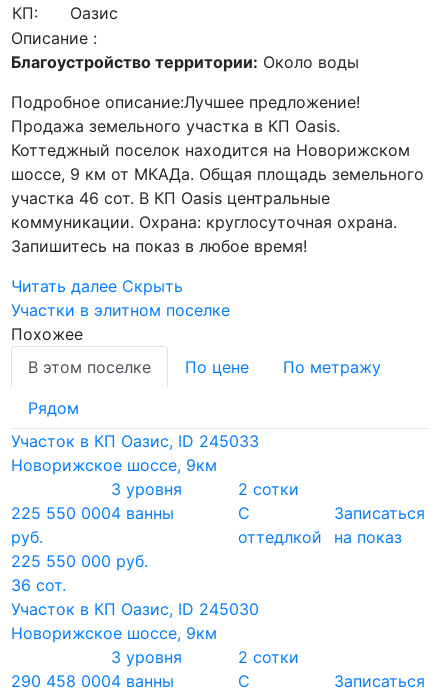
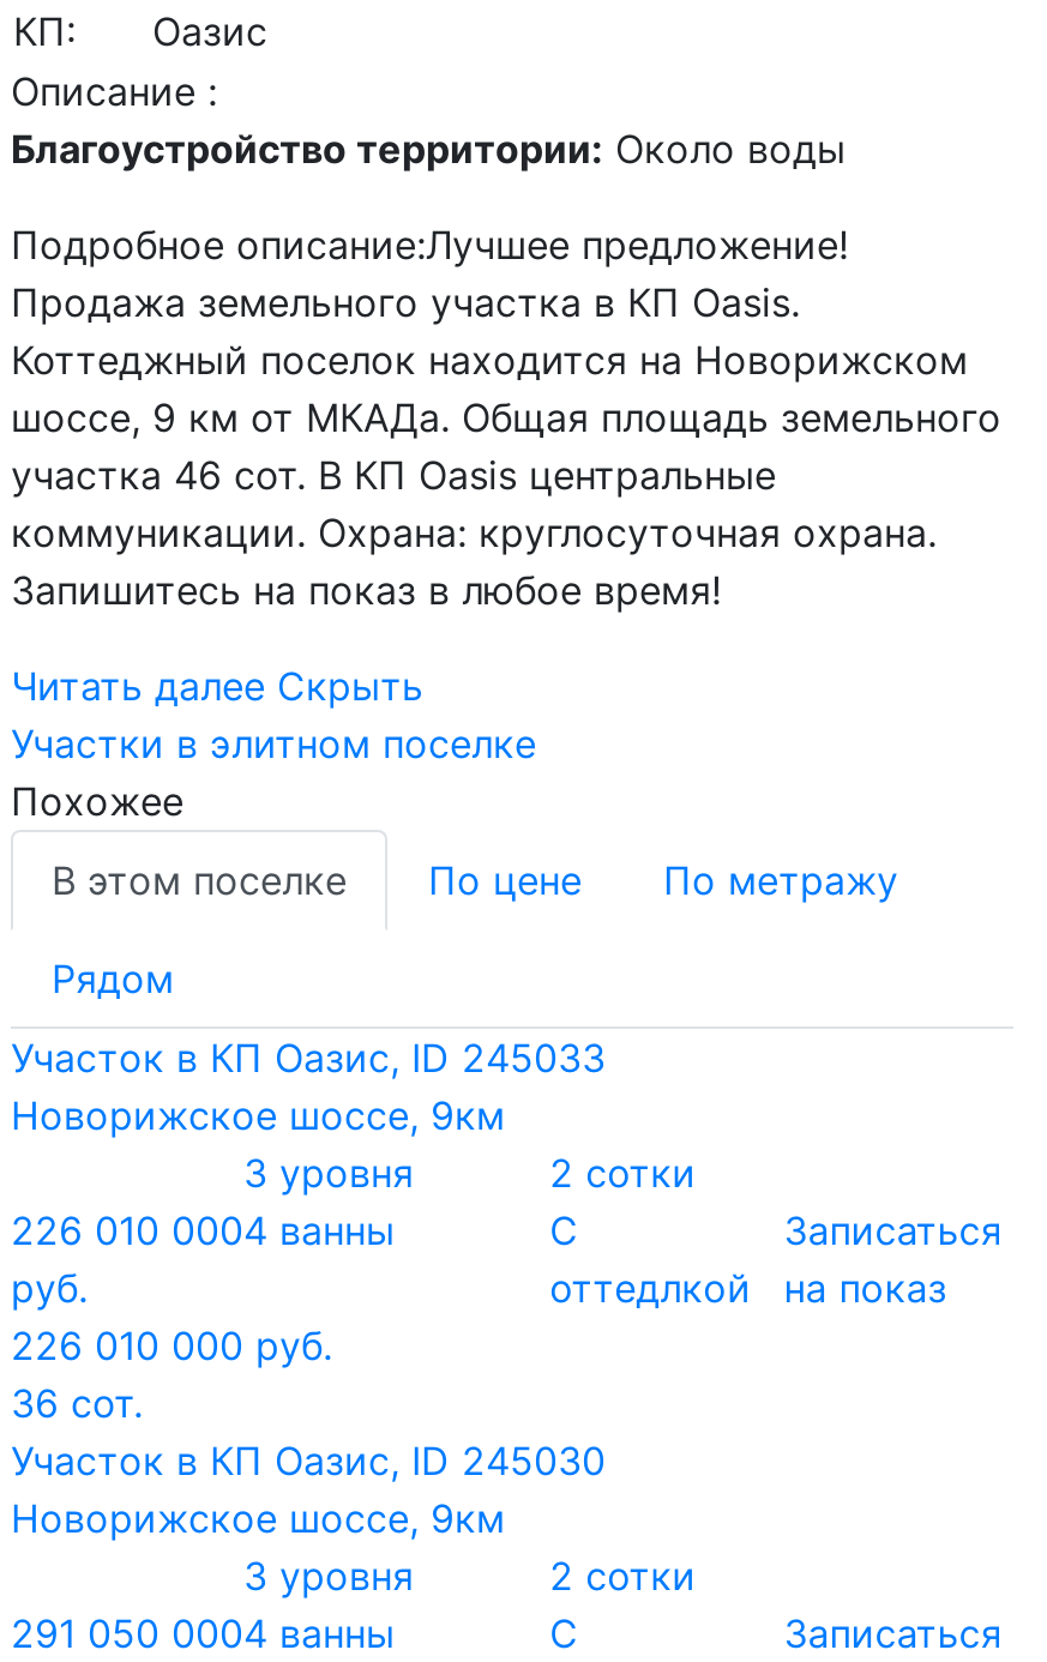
[11,503,174,523] 225 550 000 4 ванны -> [11,1206,395,1254] 226 010 000 4 ванны
[11,551,148,571] 225 550 000 руб. -> [11,1321,332,1369] 226 010 000 руб.
[11,671,174,691] 290 458 000 4 ванны -> [11,1609,395,1656] 291 050 000 4 ванны

